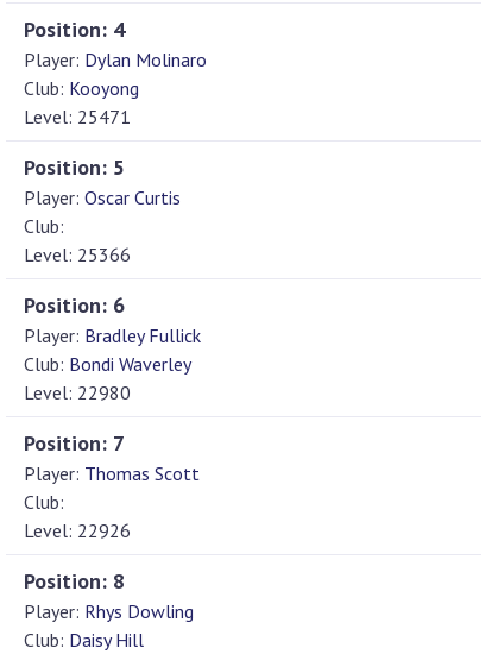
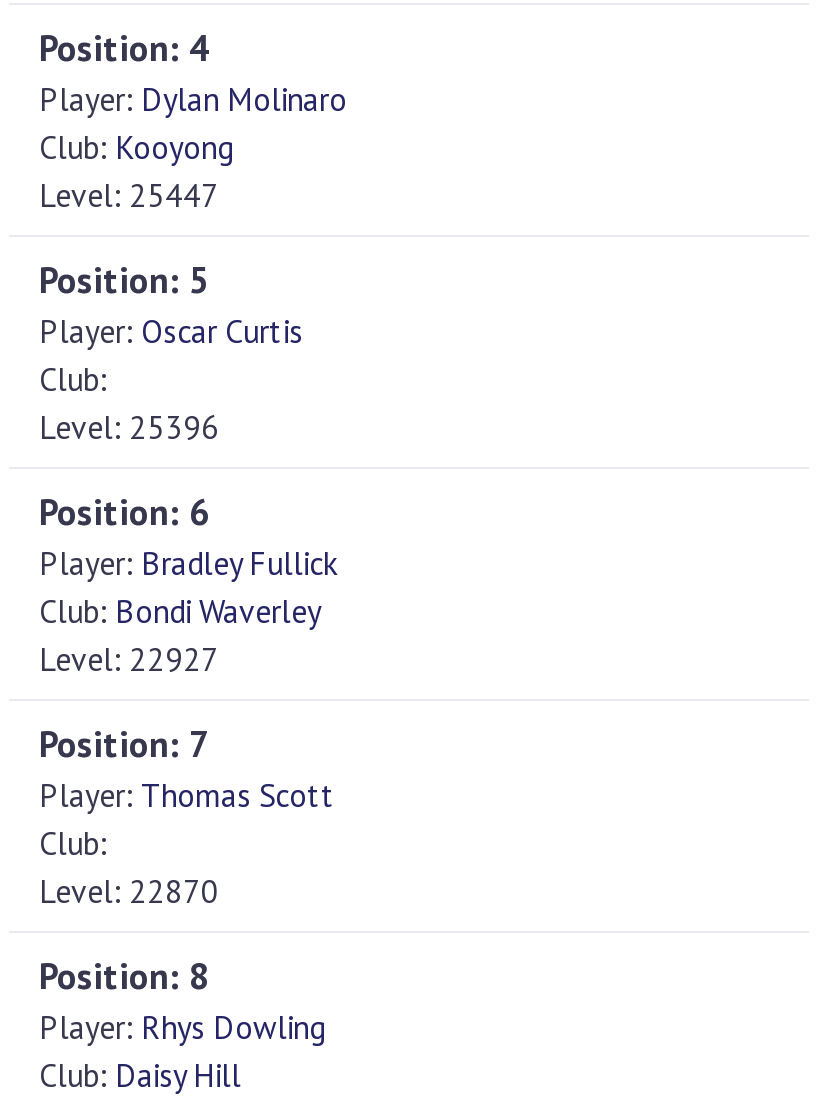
[24,105,131,128] Level: 25471 -> [39,175,219,215] Level: 25447
[24,243,131,266] Level: 25366 -> [39,407,219,447] Level: 25396
[24,381,131,404] Level: 22980 -> [39,639,219,679] Level: 22927
[24,518,131,542] Level: 22926 -> [39,871,219,911] Level: 22870

